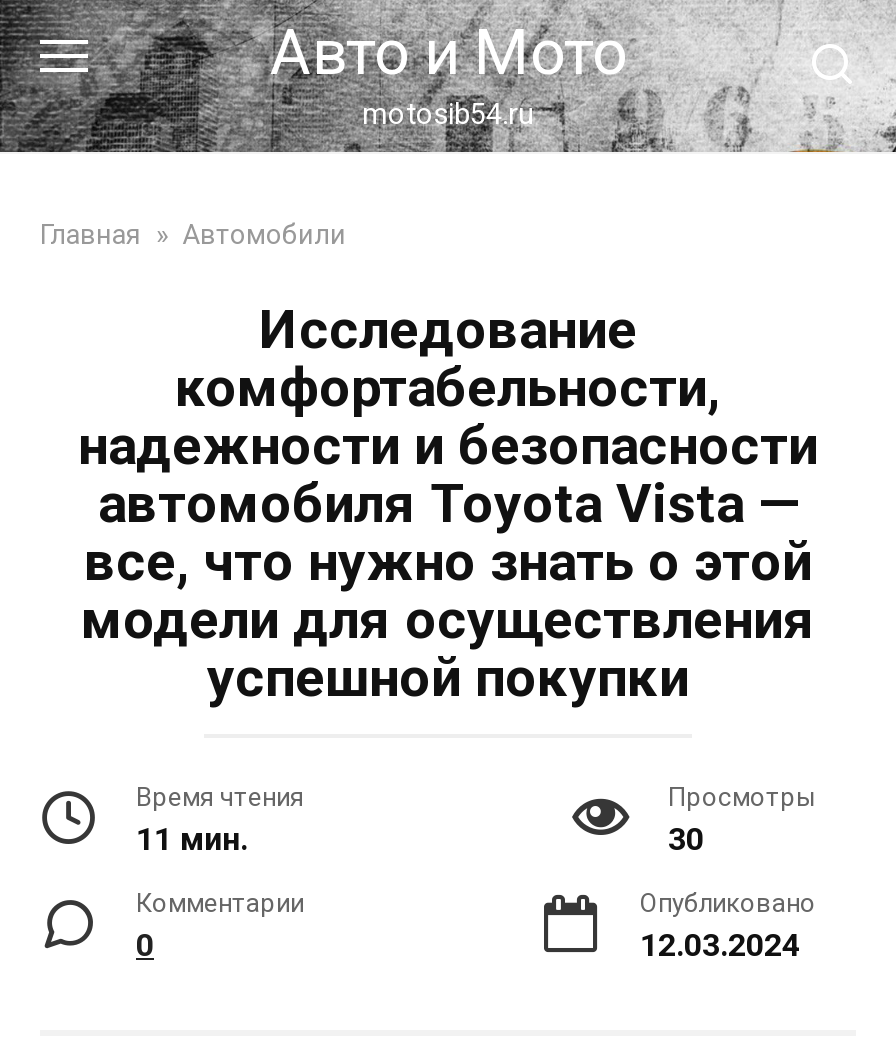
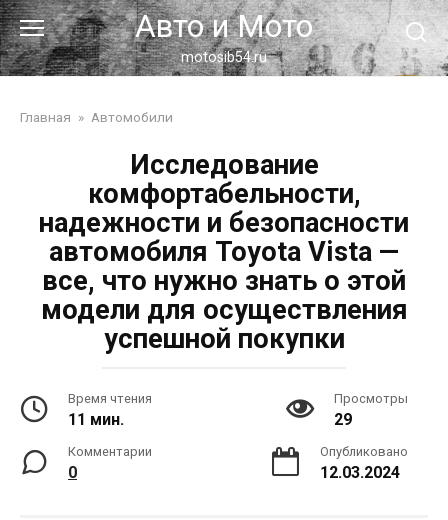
[668,820,704,858] 30 -> [334,410,352,429] 29

